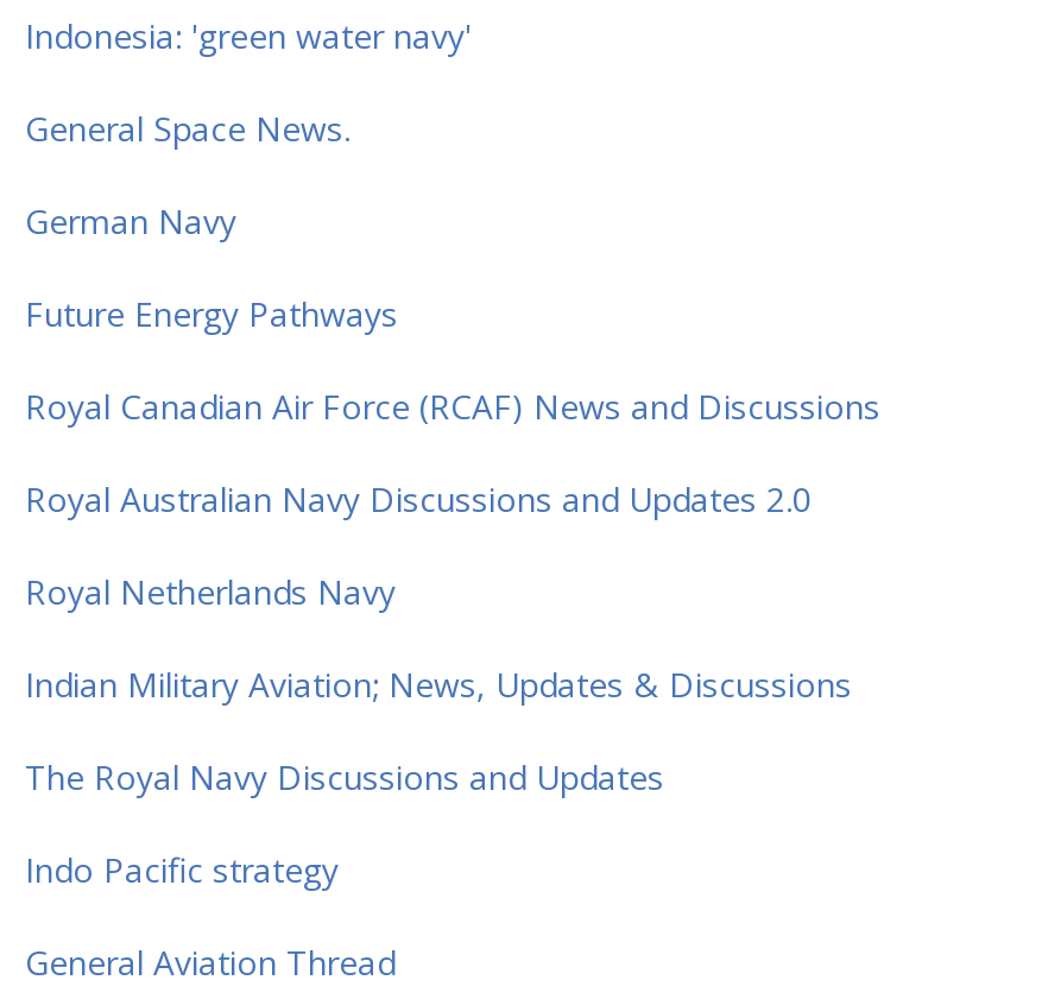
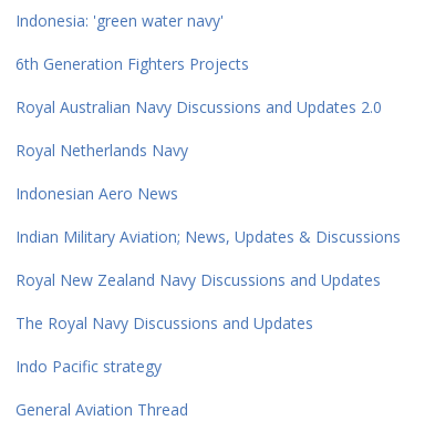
[25,106,880,429] General Space News. | German Navy | Future Energy Pathways | Royal Canadian Air Force (RCAF) News and Discussions -> [15,53,249,74] 6th Generation Fighters Projects
moved [25,476,812,614] -> [15,96,382,161]: Royal Australian Navy Discussions and Updates 2.0 | Royal Netherlands Navy
none -> [15,183,178,204] Indonesian Aero News
moved [25,662,852,707] -> [15,226,401,247]: Indian Military Aviation; News, Updates & Discussions
none -> [15,269,381,290] Royal New Zealand Navy Discussions and Updates

